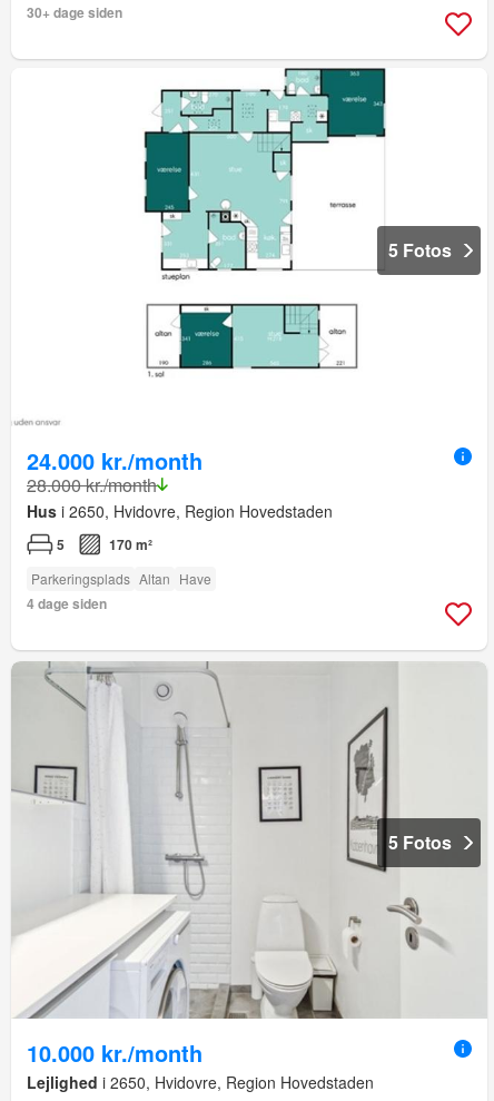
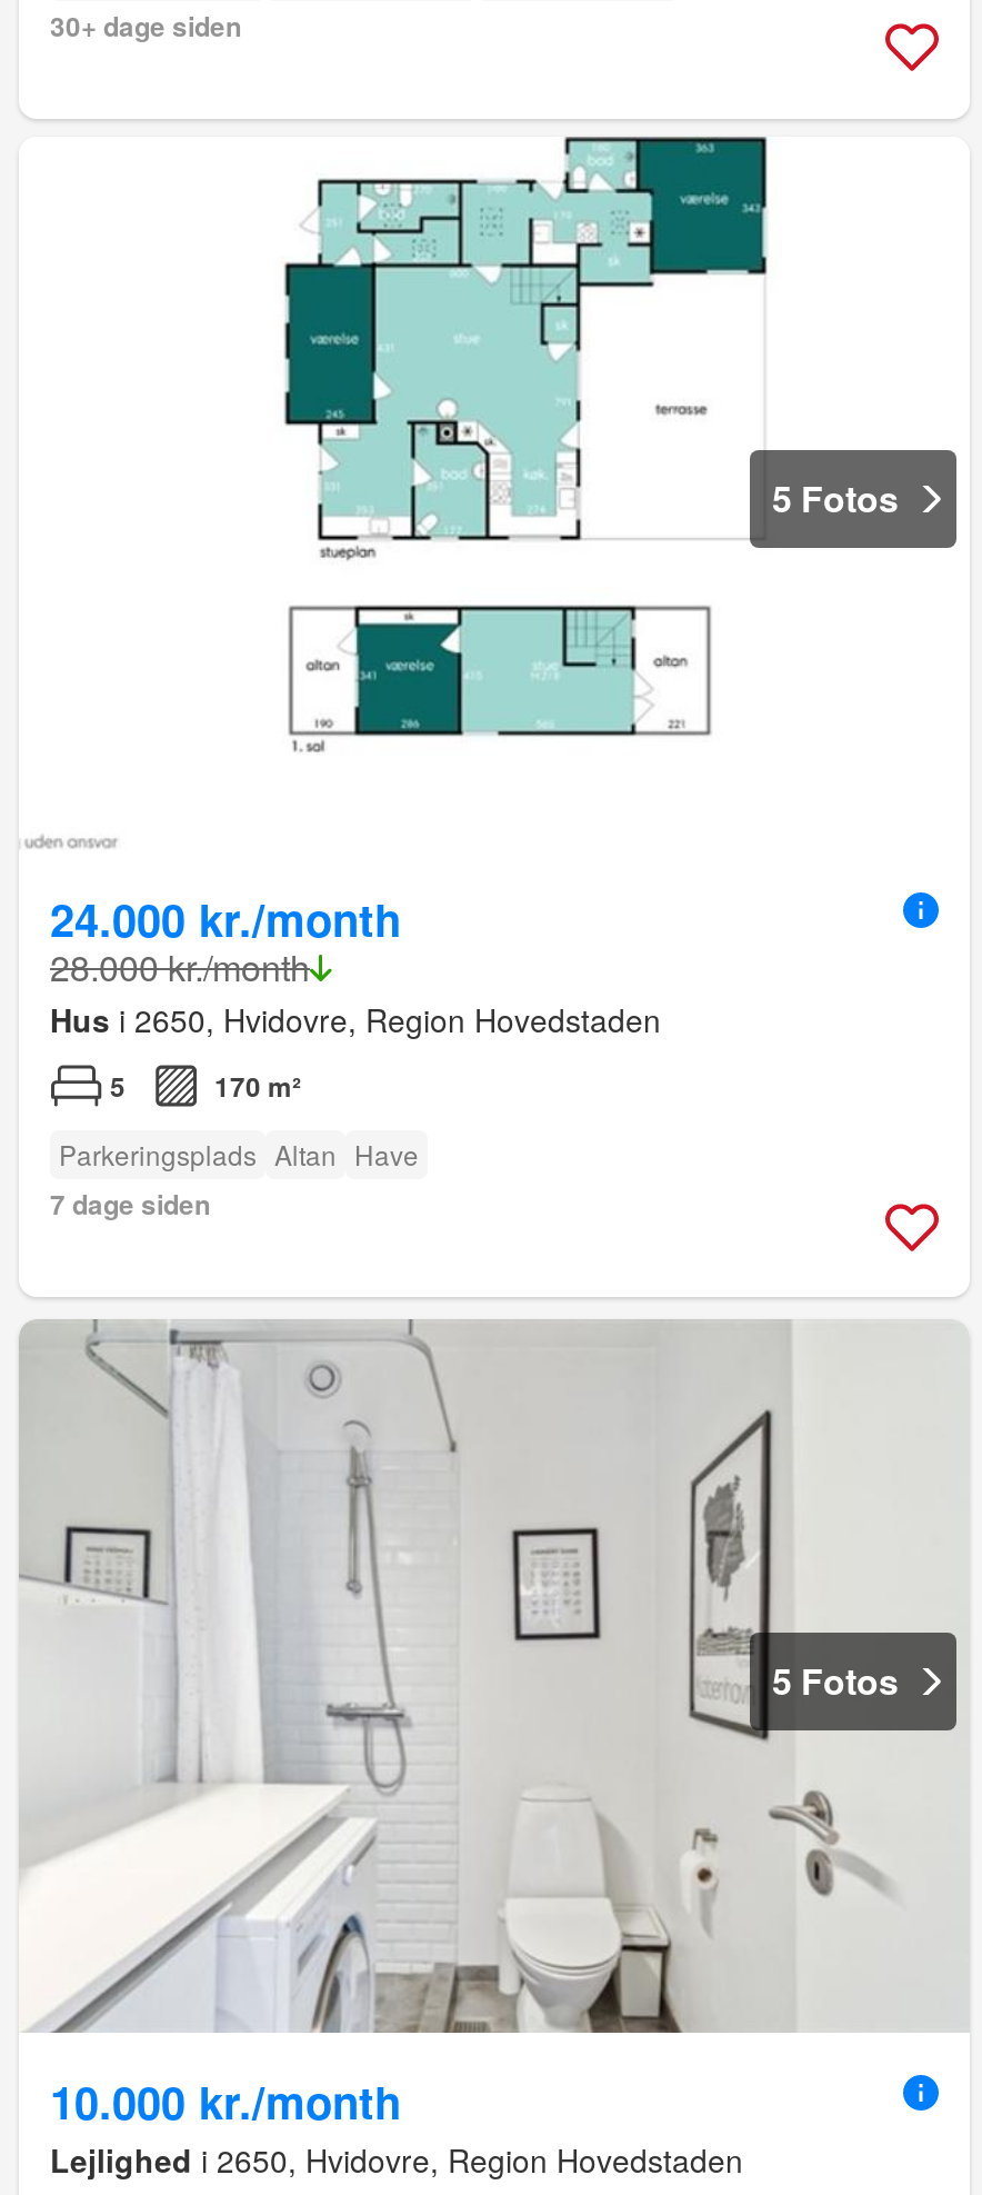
[27,593,107,613] 4 dage siden -> [50,1185,210,1225] 7 dage siden

